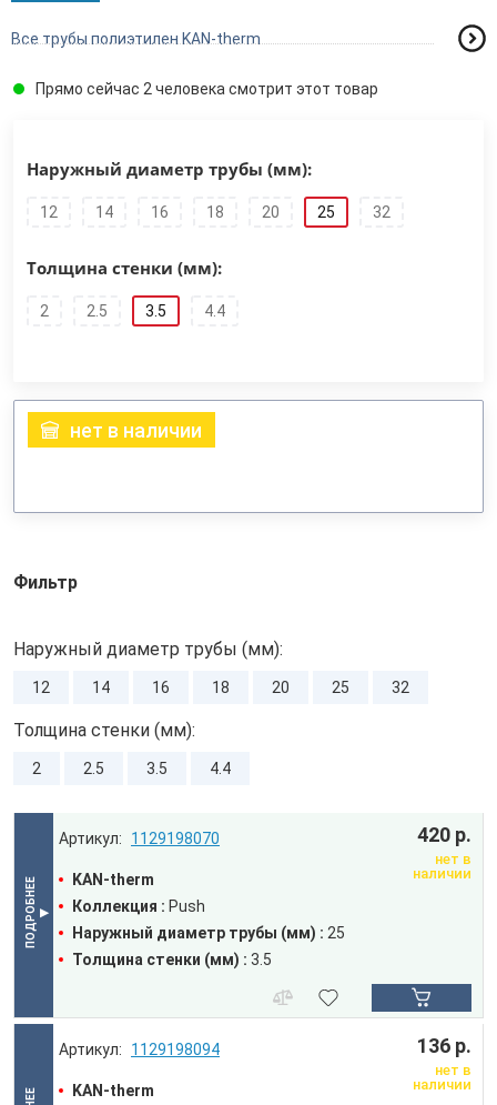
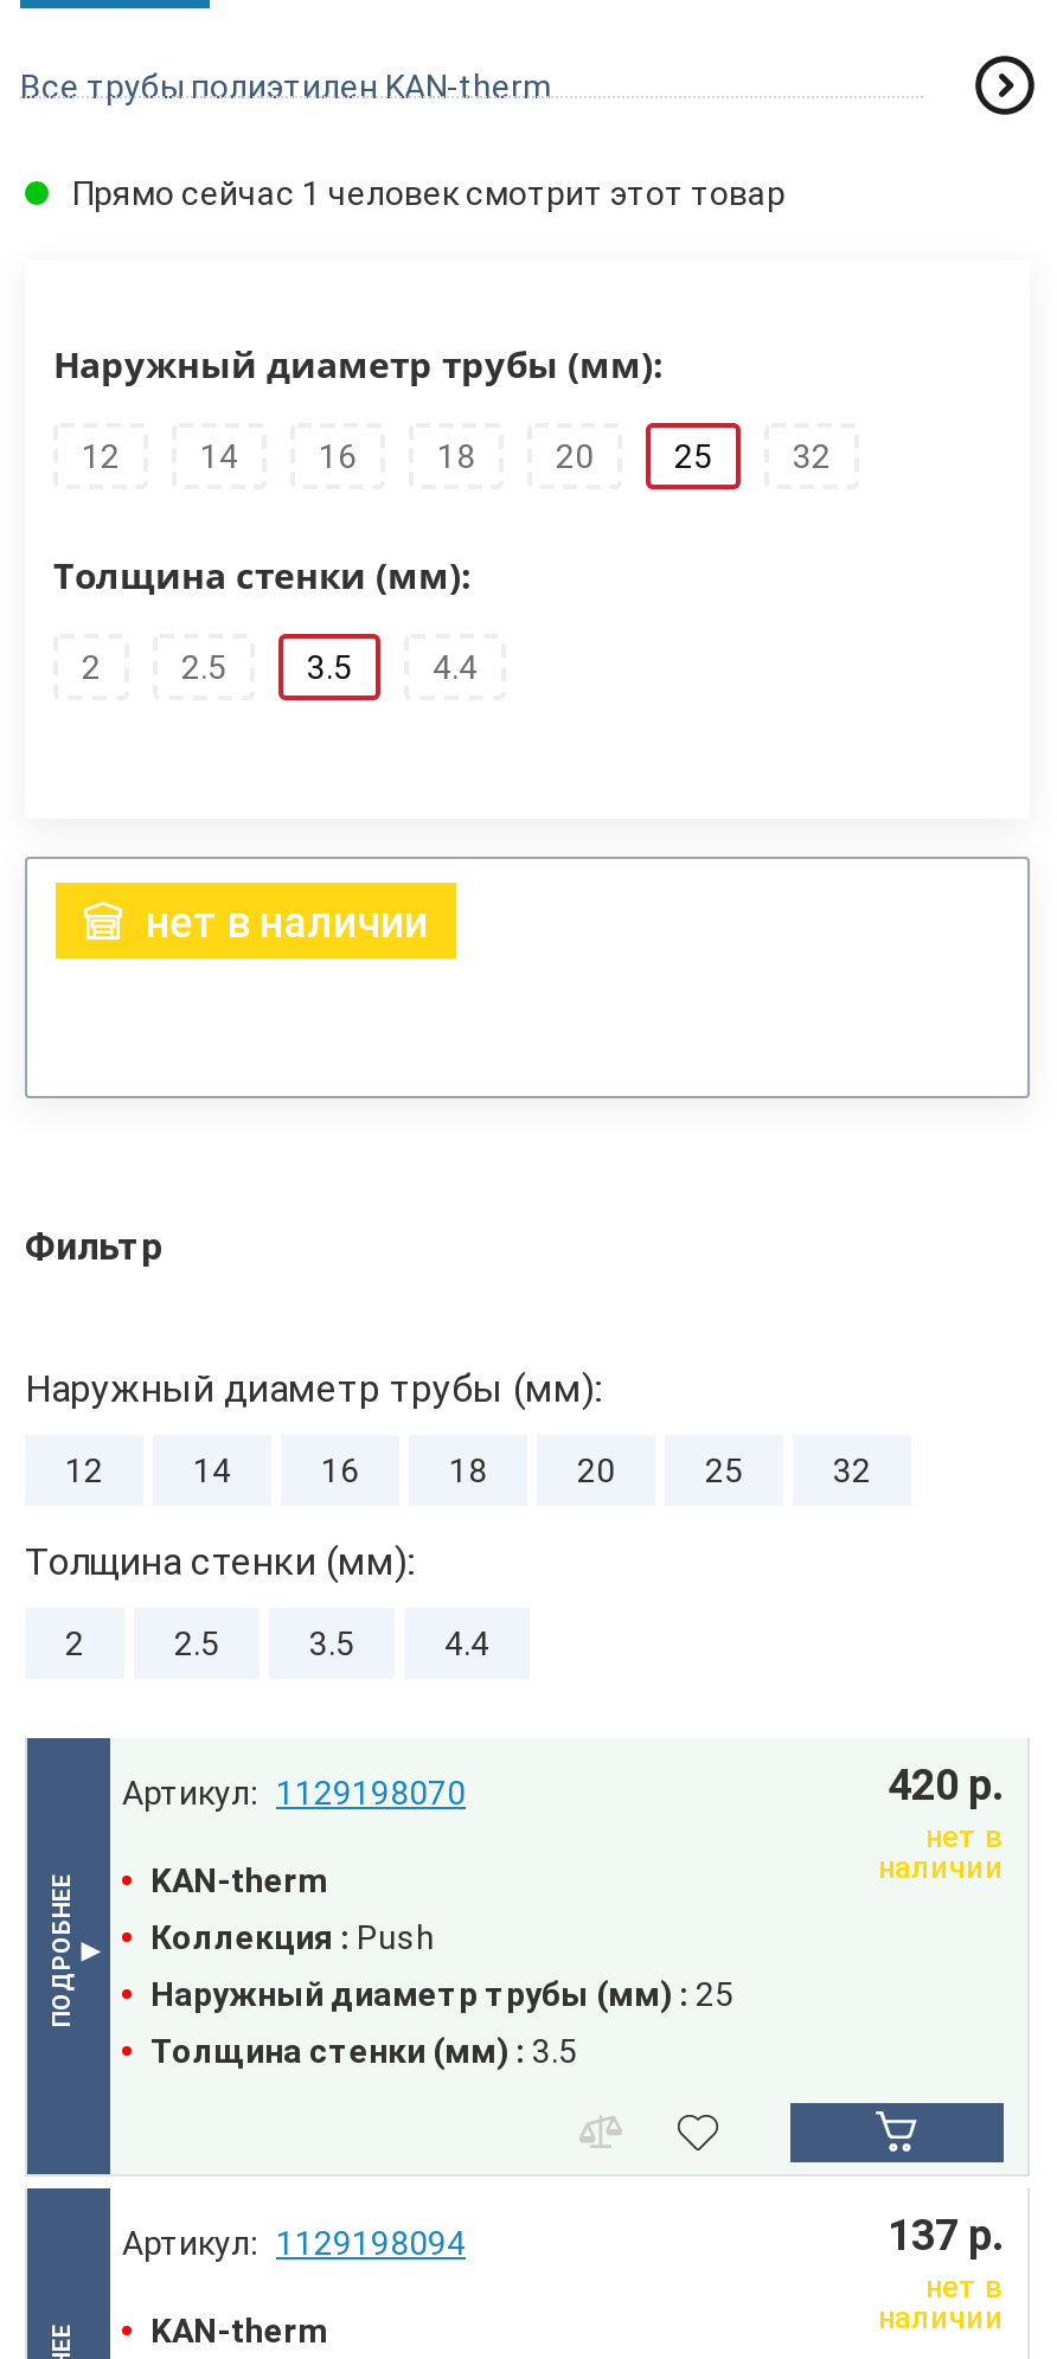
[35,80,378,98] Прямо сейчас 2 человека смотрит этот товар -> [72,174,786,212] Прямо сейчас 1 человек смотрит этот товар
[417,1033,471,1057] 136 р. -> [888,2209,1004,2258] 137 р.

